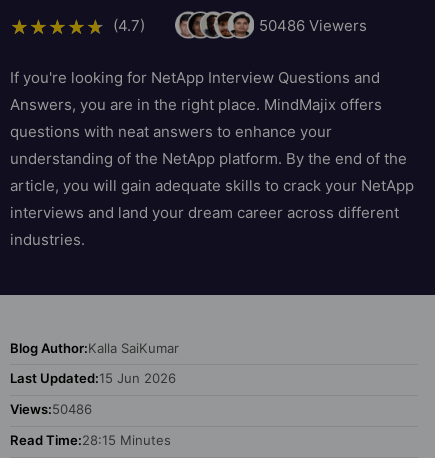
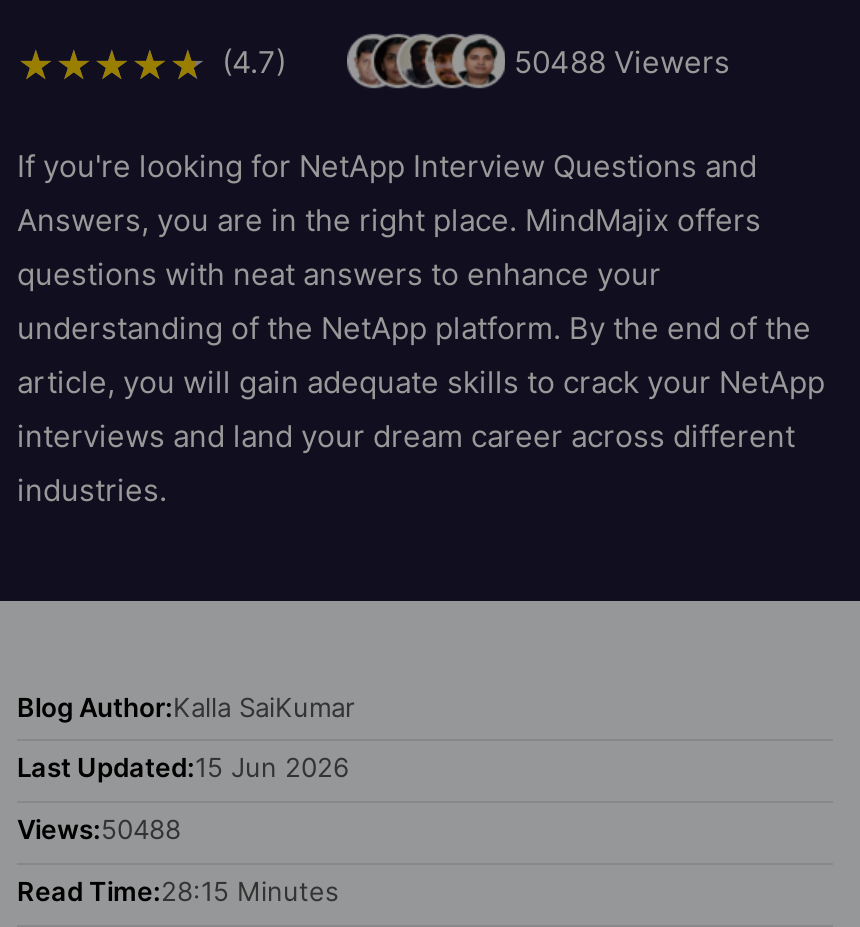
[258,15,366,34] 50486 Viewers -> [514,42,730,80] 50488 Viewers
[10,401,92,417] Views:50486 -> [17,813,181,845] Views:50488

